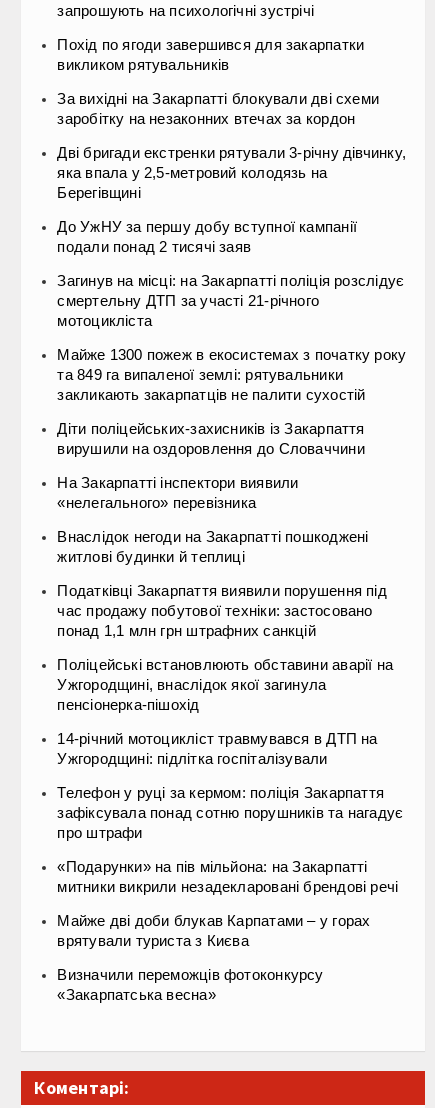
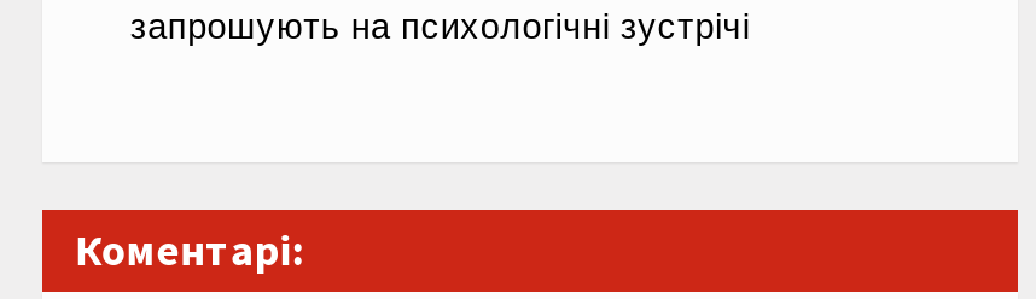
[57,37,406,1003] Похід по ягоди завершився для закарпатки | викликом рятувальників | За вихідні на Закарпатті блокували дві схеми | заробітку на незаконних втечах за кордон | Дві бригади екстренки рятували 3-річну дівчинку, | яка впала у 2,5-метровий колодязь на | Берегівщині | До УжНУ за першу добу вступної кампанії | подали понад 2 тисячі заяв | Загинув на місці: на Закарпатті поліція розслідує | смертельну ДТП за участі 21-річного | мотоцикліста | Майже 1300 пожеж в екосистемах з початку року | та 849 га випаленої землі: рятувальники | закликають закарпатців не палити сухостій | Діти поліцейських-захисників із Закарпаття | вирушили на оздоровлення до Словаччини | На Закарпатті інспектори виявили | «нелегального» перевізника | Внаслідок негоди на Закарпатті пошкоджені | житлові будинки й теплиці | Податківці Закарпаття виявили порушення під | час продажу побутової техніки: застосовано | понад 1,1 млн грн штрафних санкцій | Поліцейські встановлюють обставини аварії на | Ужгородщині, внаслідок якої загинула | пенсіонерка-пішохід | 14-річний мотоцикліст травмувався в ДТП на | Ужгородщині: підлітка госпіталізували | Телефон у руці за кермом: поліція Закарпаття | зафіксувала понад сотню порушників та нагадує | про штрафи | «Подарунки» на пів мільйона: на Закарпатті | митники викрили незадекларовані брендові речі | Майже дві доби блукав Карпатами – у горах | врятували туриста з Києва | Визначили переможців фотоконкурсу | «Закарпатська весна» -> none

